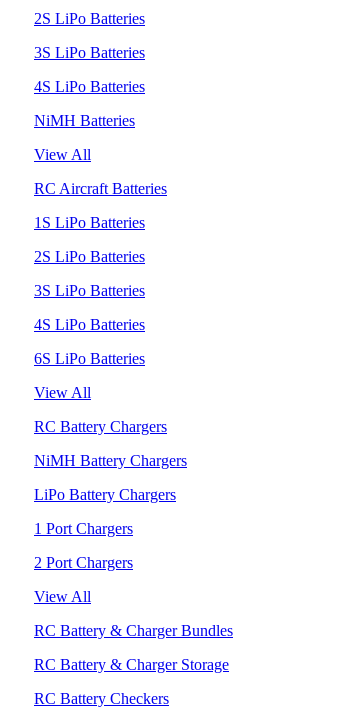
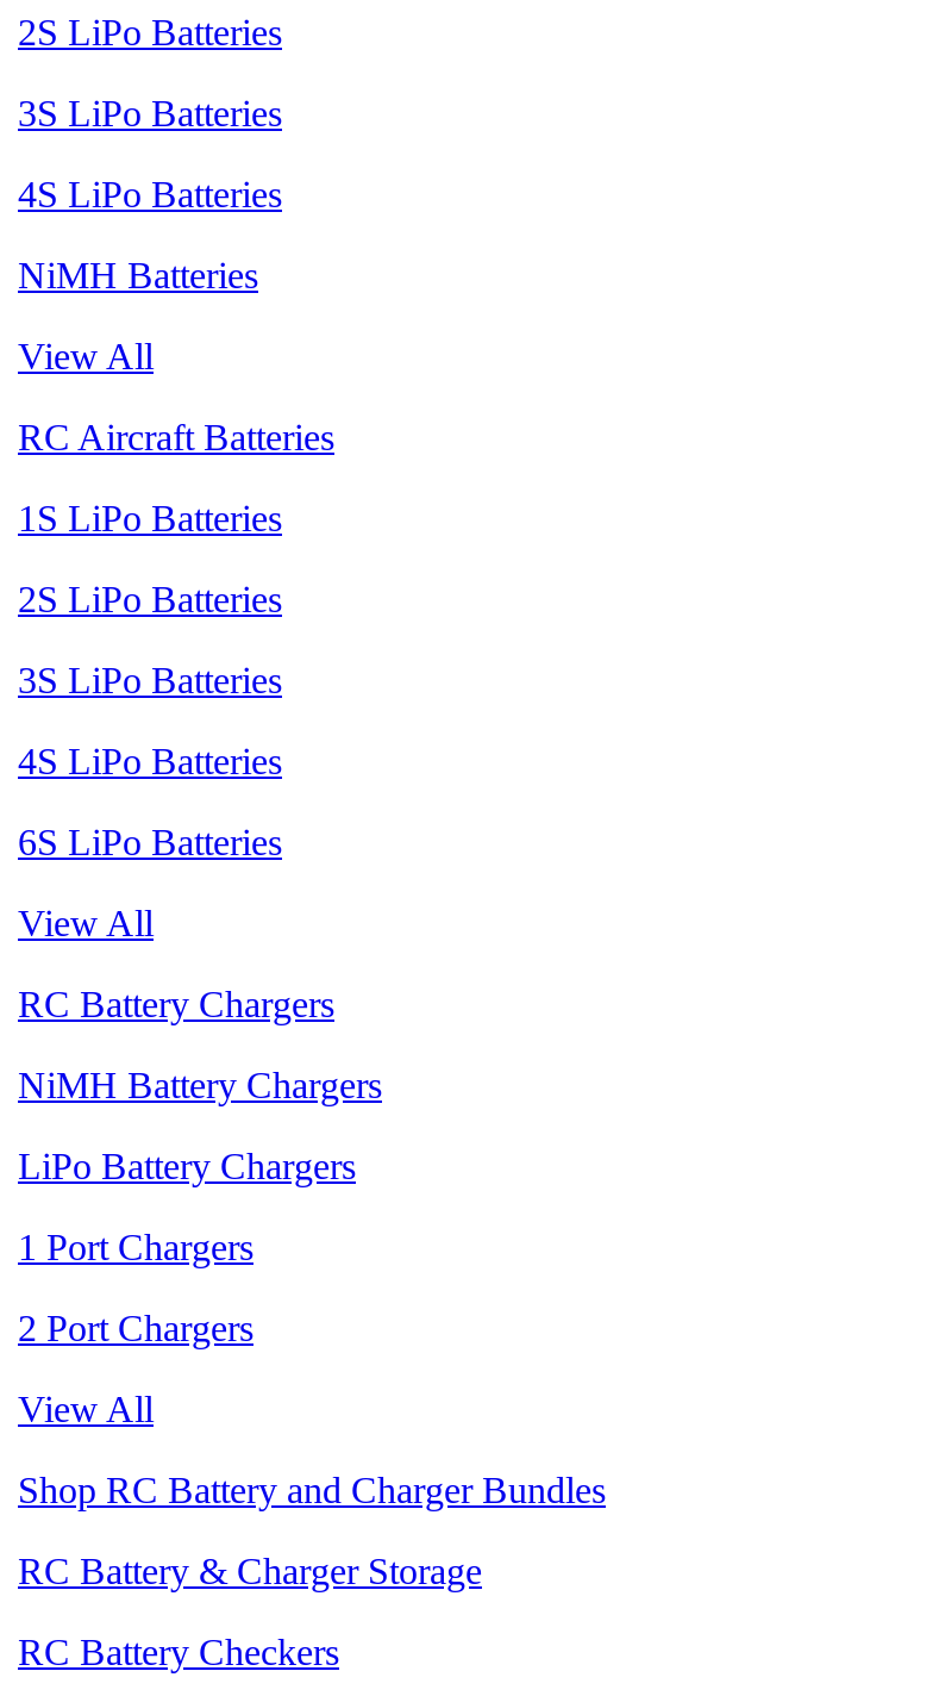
[34,622,233,639] RC Battery & Charger Bundles -> [18,1469,606,1510] Shop RC Battery and Charger Bundles

